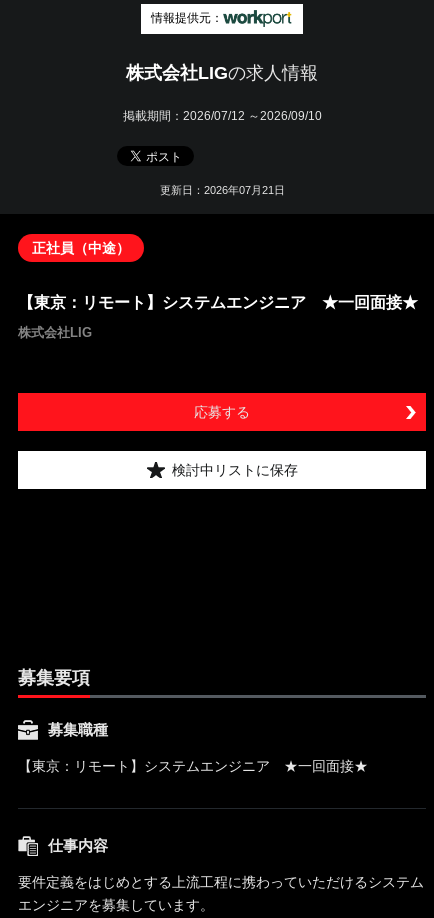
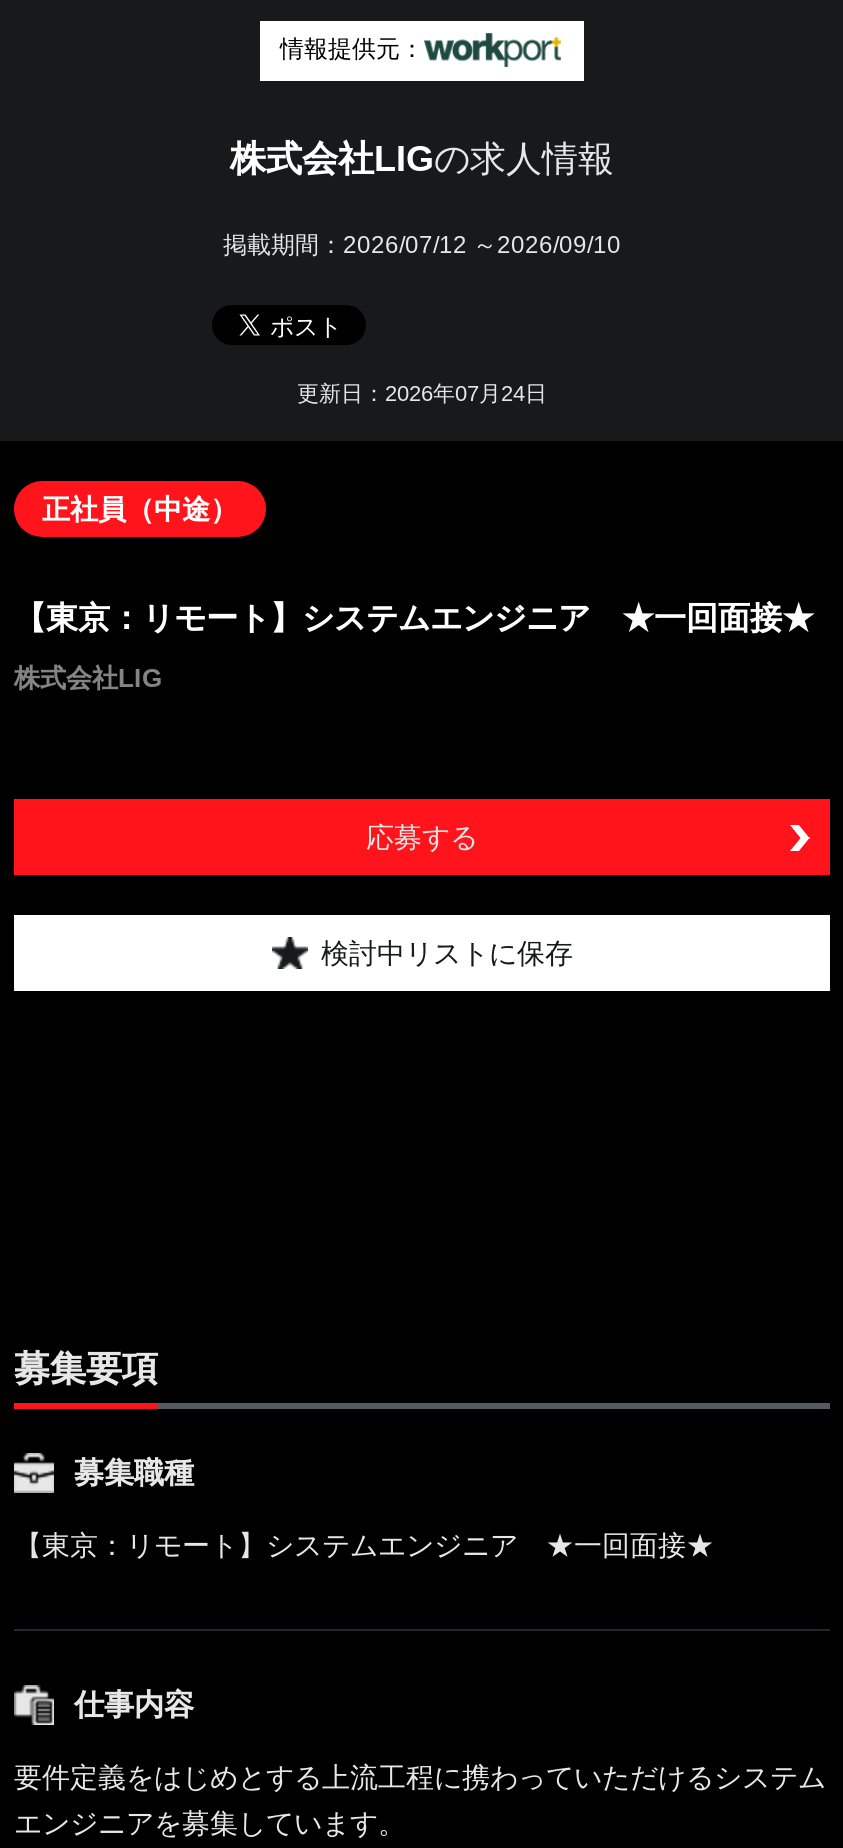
[159,184,284,196] 更新日：2026年07月21日 -> [297,381,547,405] 更新日：2026年07月24日

